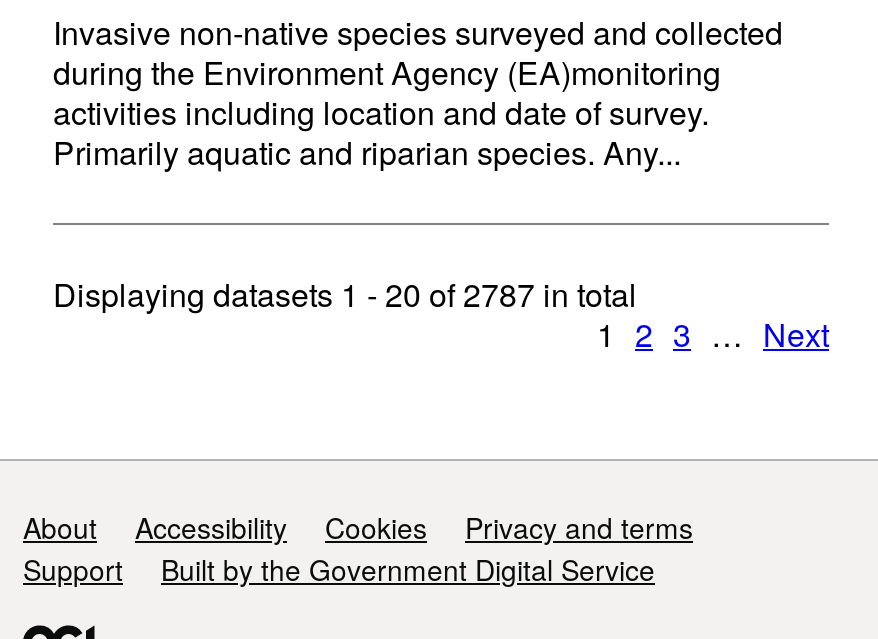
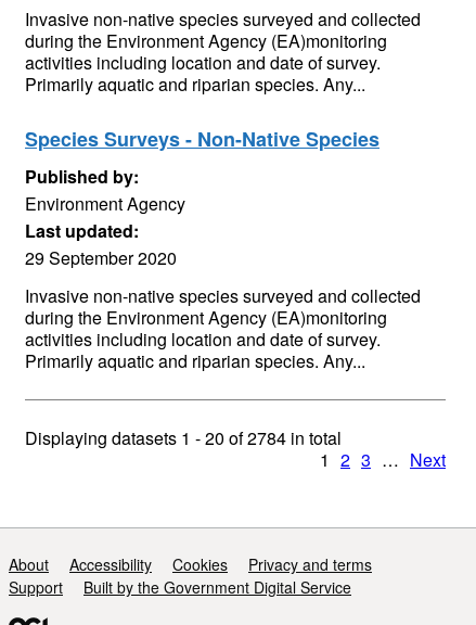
[53,271,637,317] Displaying datasets 1 - 20 of 2787 in total -> [25,125,421,450] Species Surveys - Non-Native Species | Published by: | Environment Agency | Last updated: | 29 September 2020 | Invasive non-native species surveyed and collected | during the Environment Agency (EA)monitoring | activities including location and date of survey. | Primarily aquatic and riparian species. Any... | Displaying datasets 1 - 20 of 2784 in total

